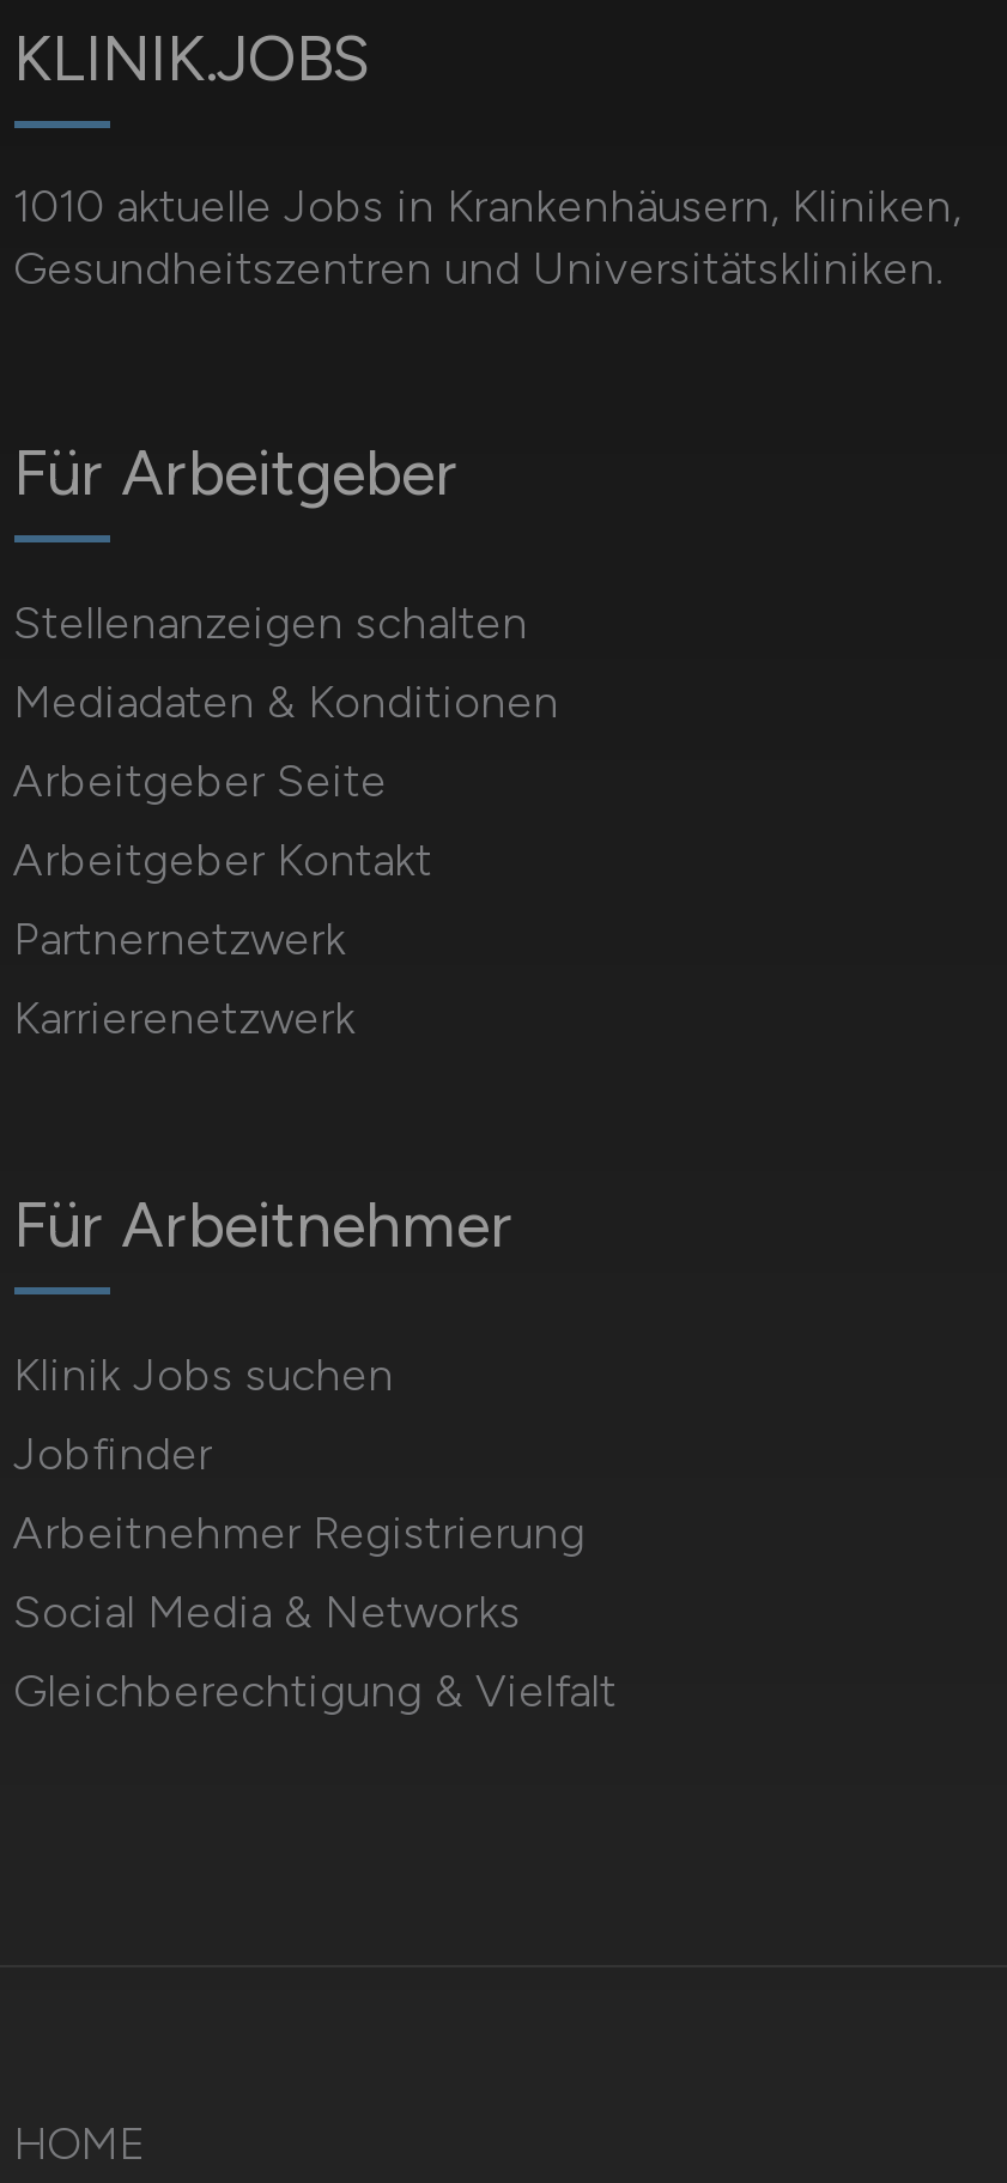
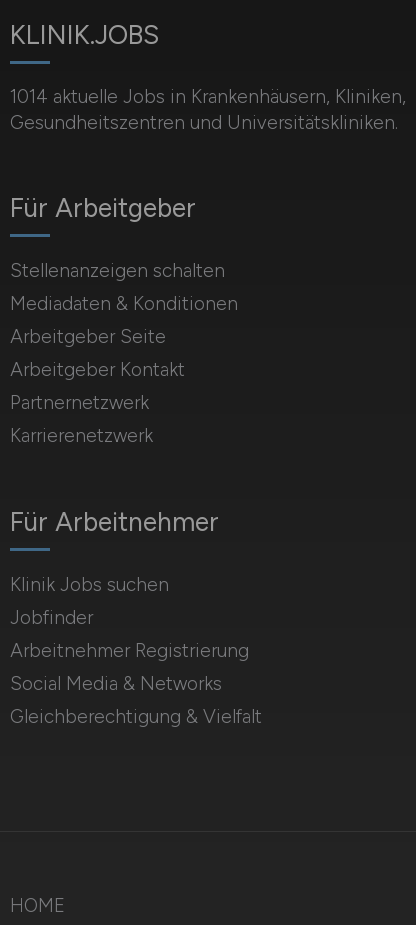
[13,177,961,233] 1010 aktuelle Jobs in Krankenhäusern, Kliniken, -> [9,85,405,108] 1014 aktuelle Jobs in Krankenhäusern, Kliniken,

